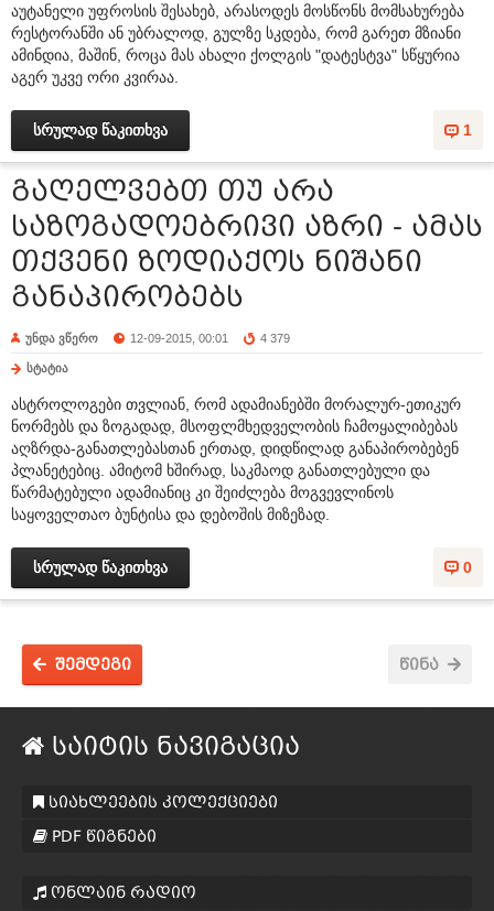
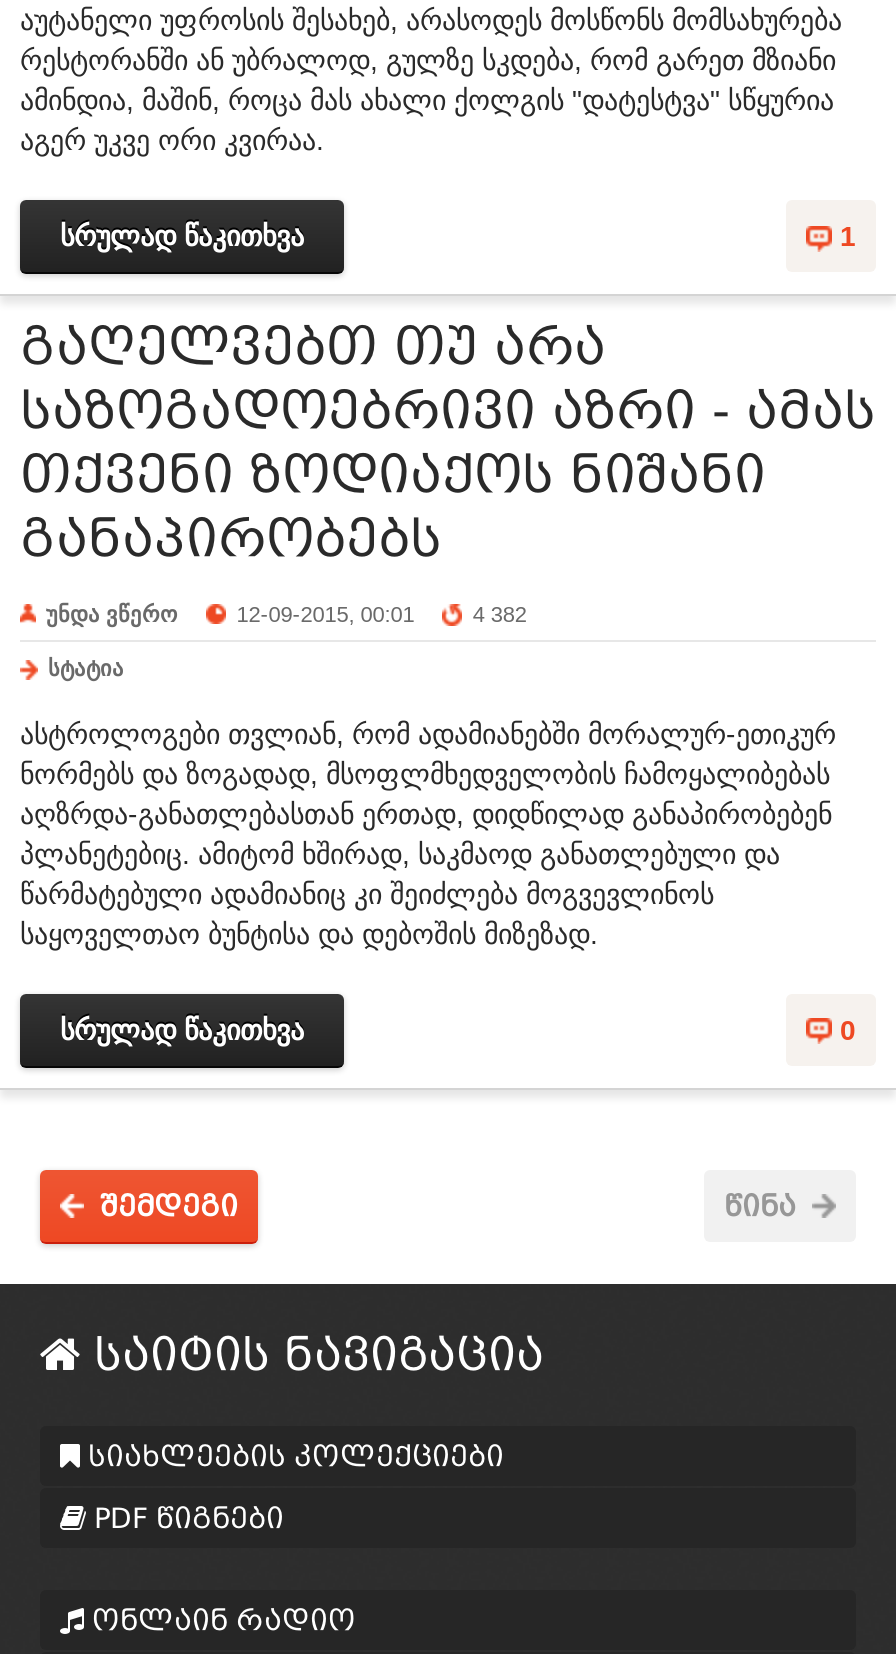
[261,331,290,344] 4 379 -> [473,601,527,625] 4 382

